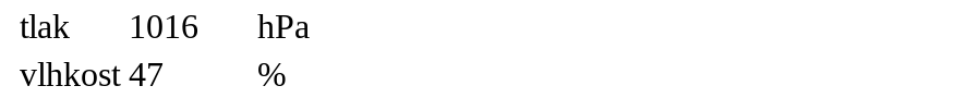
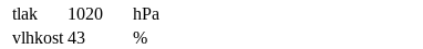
[20,8,310,45] tlak 1016 hPa -> [12,4,159,23] tlak 1020 hPa
[20,56,164,93] vlhkost 47 -> [12,28,85,46] vlhkost 43

